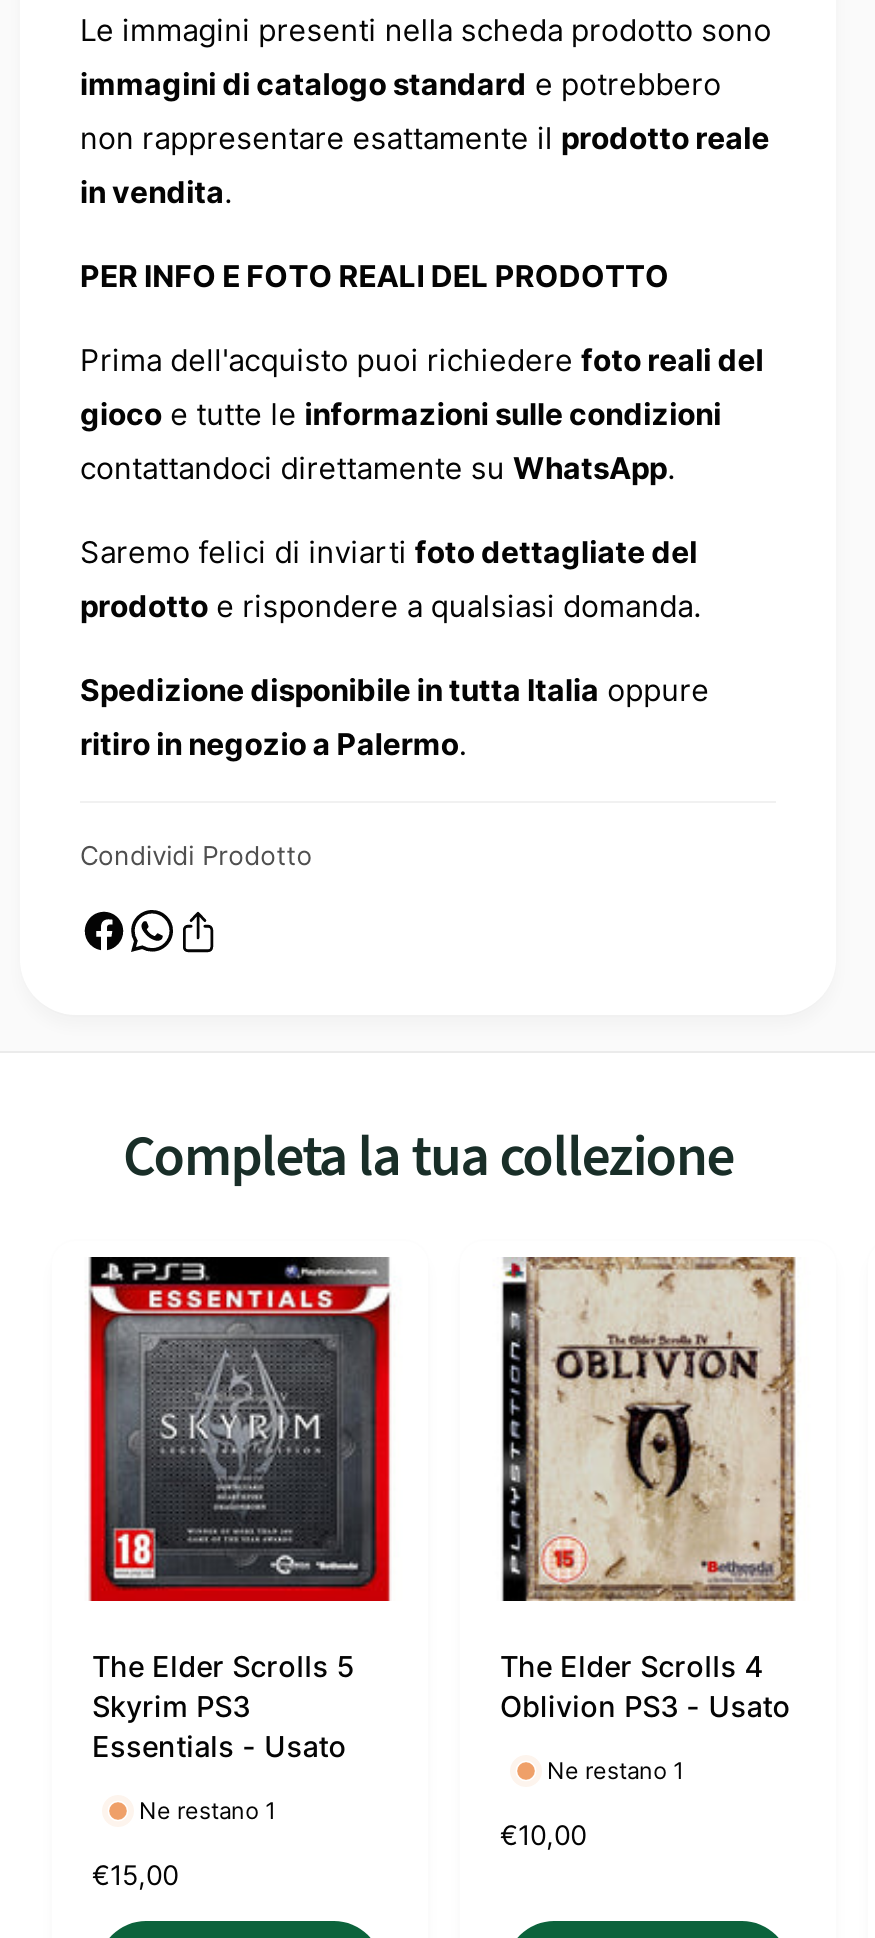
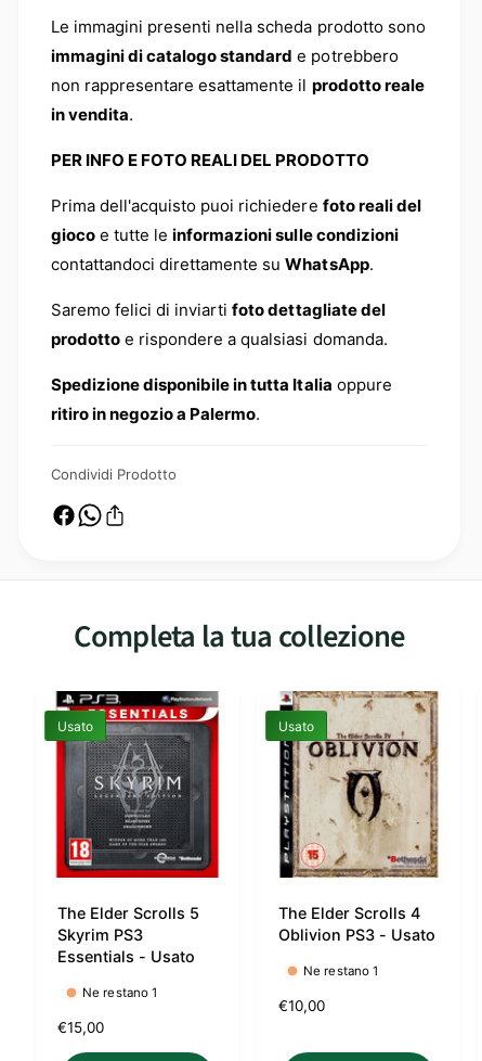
none -> [57,718,93,735] Usato
none -> [278,718,314,735] Usato

